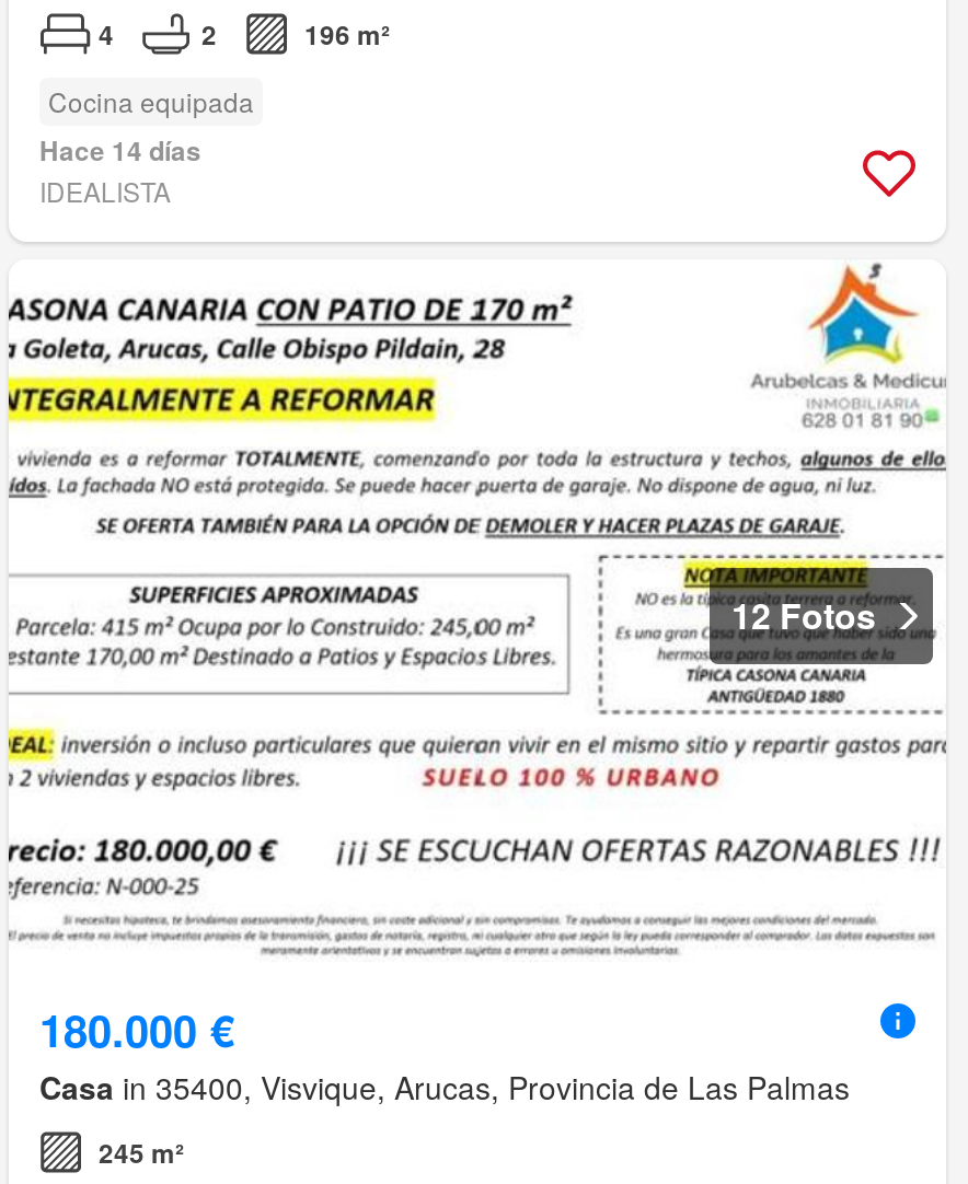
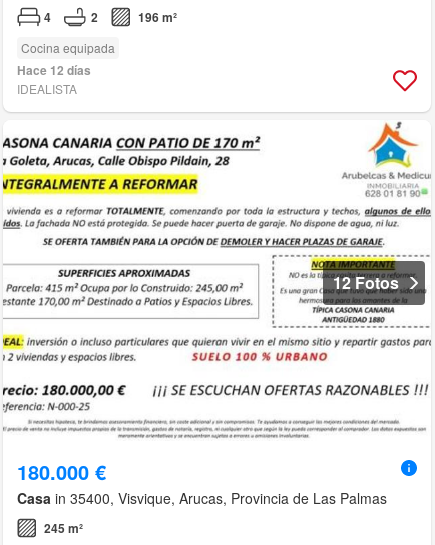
[39,131,201,170] Hace 14 días -> [17,61,91,79] Hace 12 días

